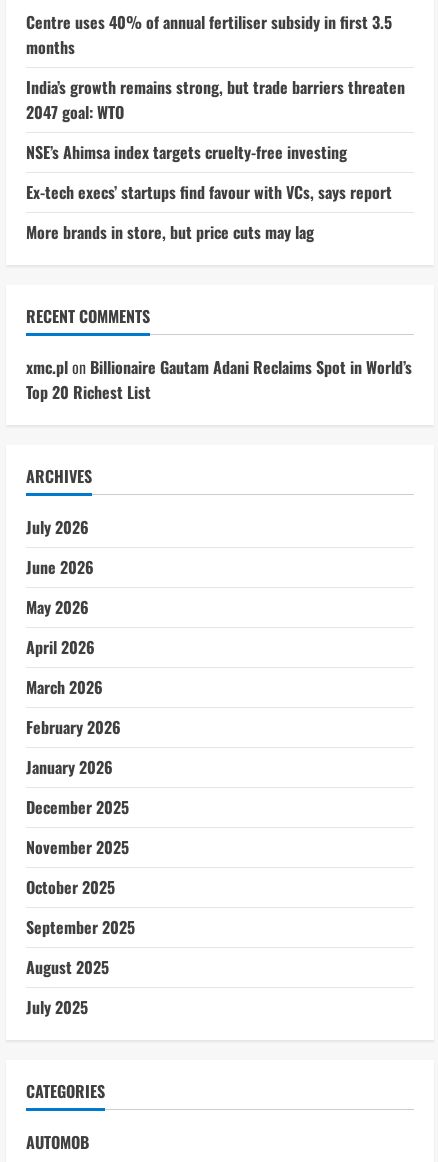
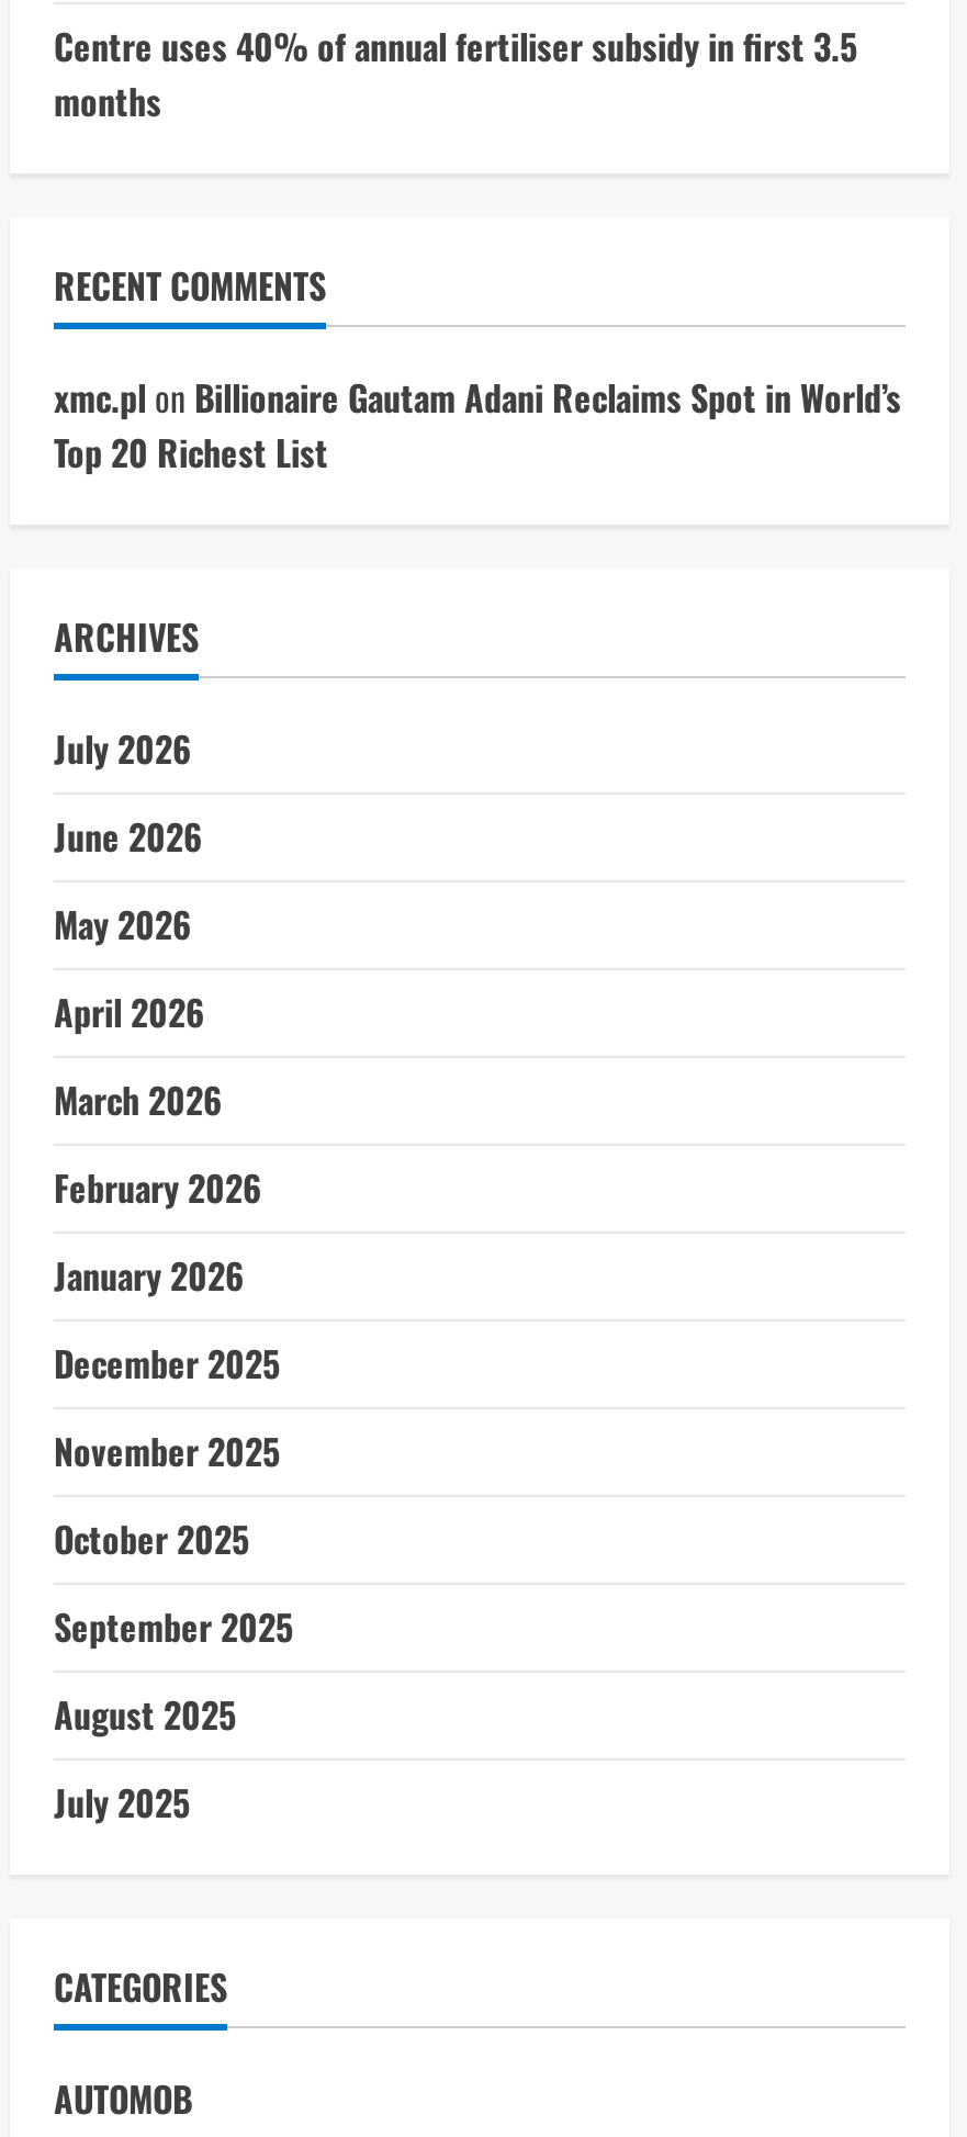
[26,75,405,244] India’s growth remains strong, but trade barriers threaten | 2047 goal: WTO | NSE’s Ahimsa index targets cruelty-free investing | Ex-tech execs’ startups find favour with VCs, says report | More brands in store, but price cuts may lag -> none

